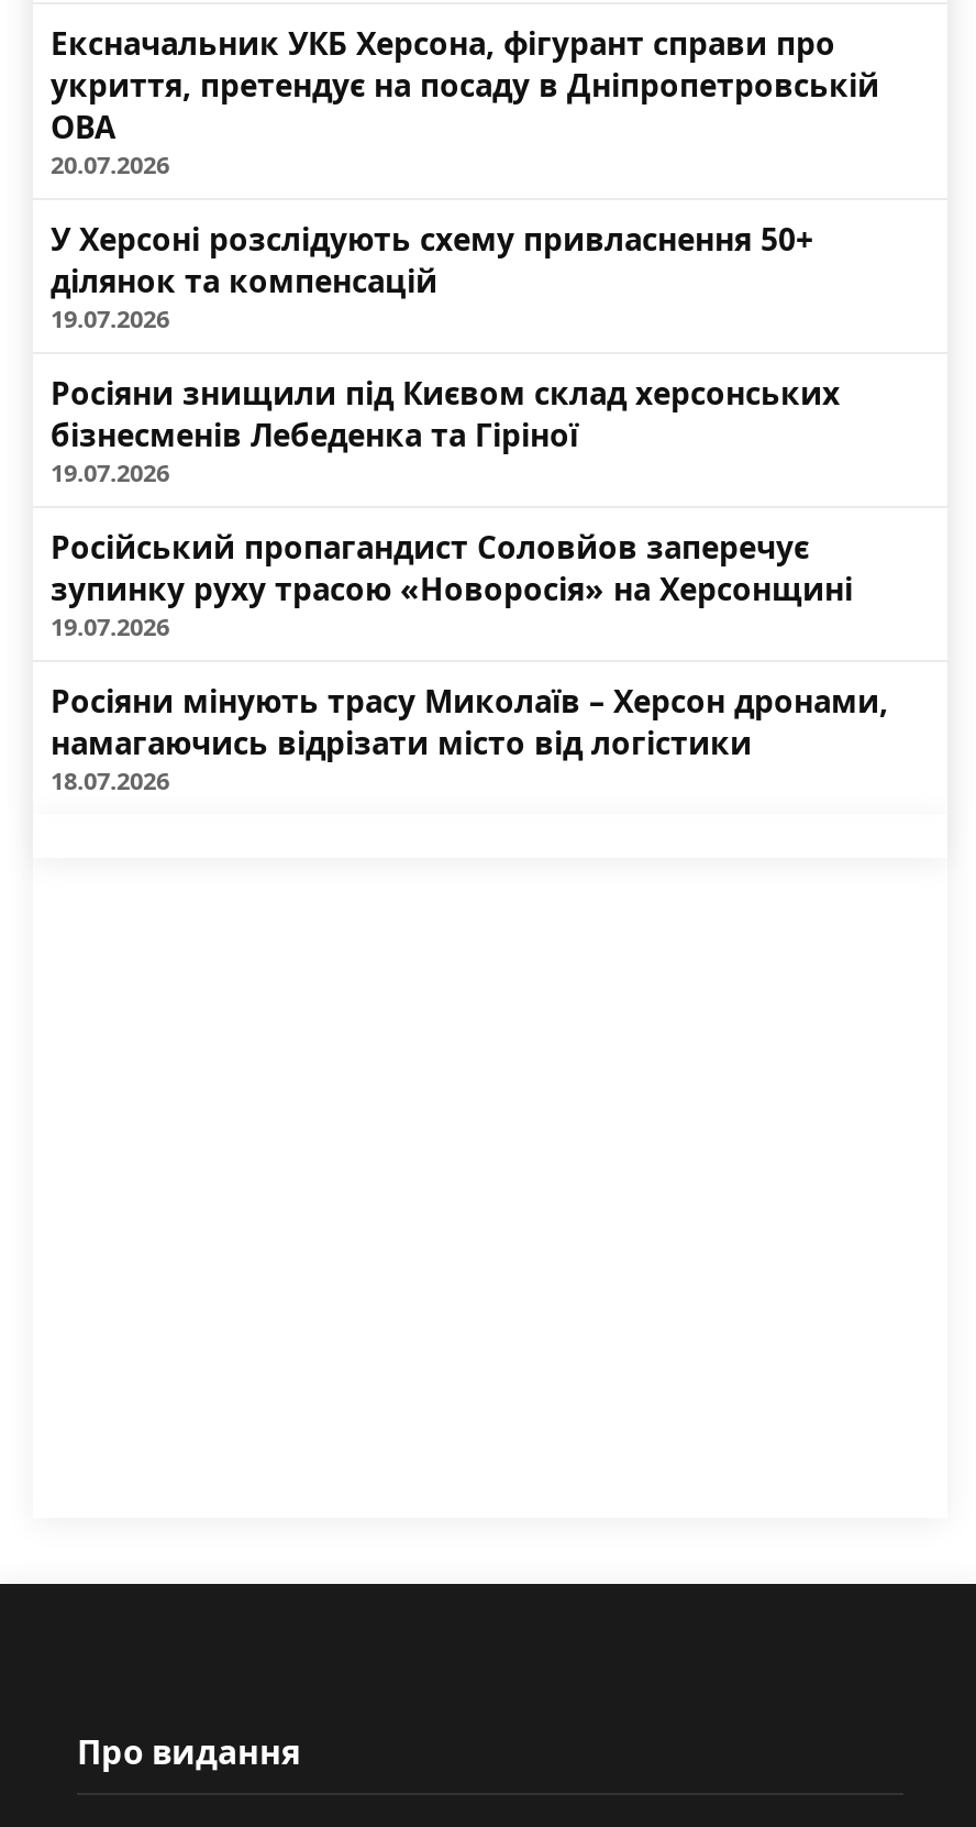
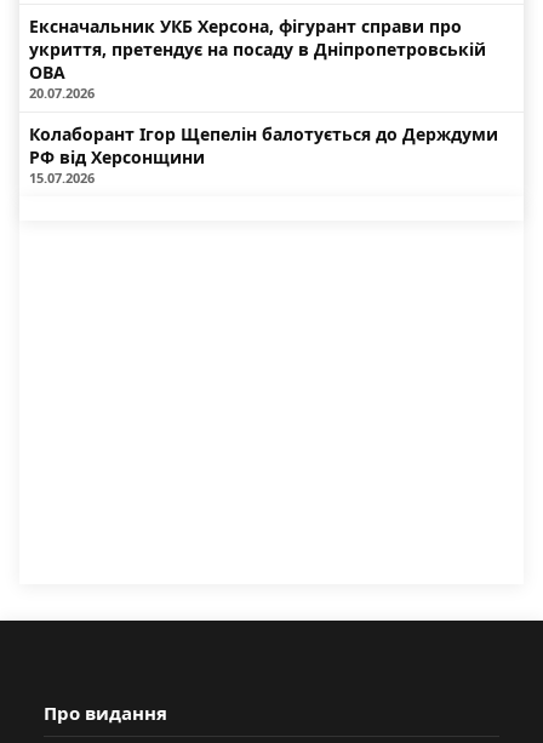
[51,219,888,797] У Херсоні розслідують схему привласнення 50+ | ділянок та компенсацій | 19.07.2026 | Росіяни знищили під Києвом склад херсонських | бізнесменів Лебеденка та Гіріної | 19.07.2026 | Російський пропагандист Соловйов заперечує | зупинку руху трасою «Новоросія» на Херсонщині | 19.07.2026 | Росіяни мінують трасу Миколаїв – Херсон дронами, | намагаючись відрізати місто від логістики | 18.07.2026 -> [29,123,498,187] Колаборант Ігор Щепелін балотується до Держдуми | РФ від Херсонщини | 15.07.2026

